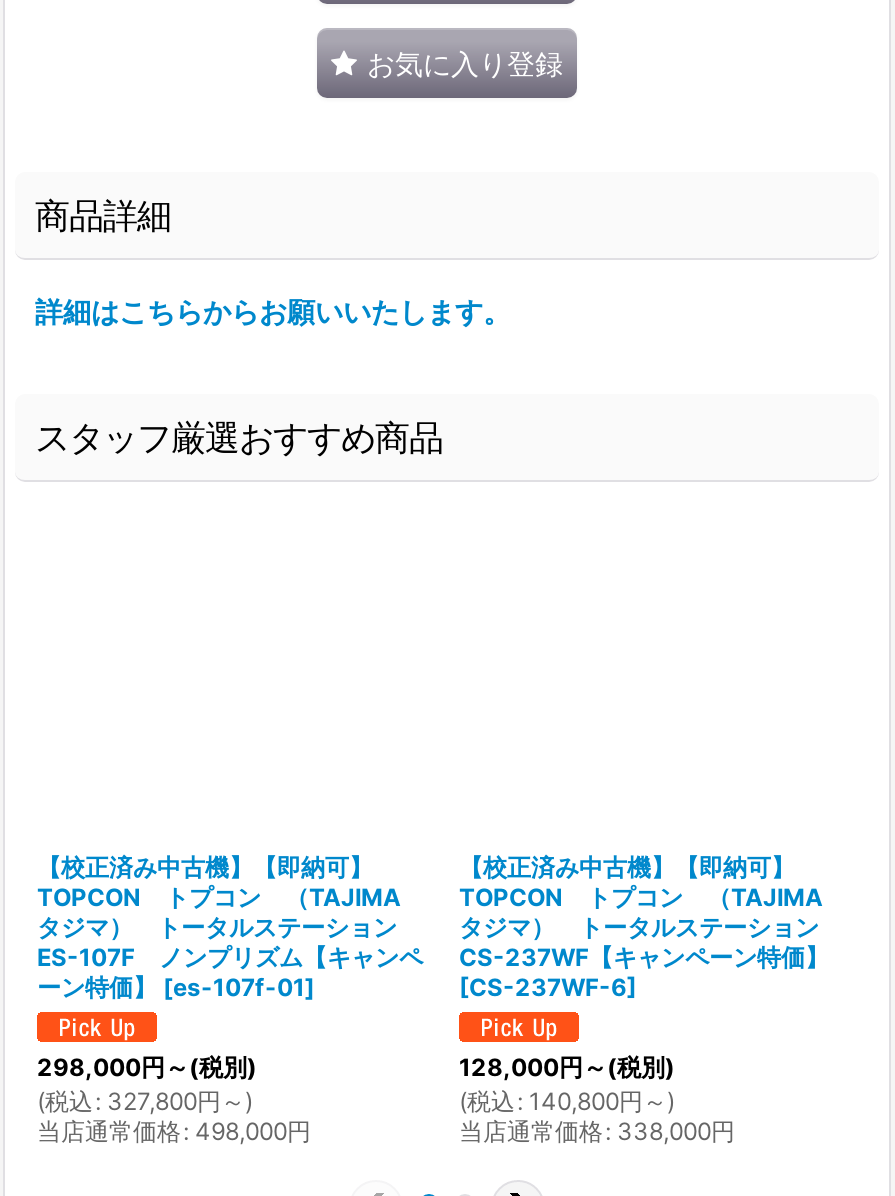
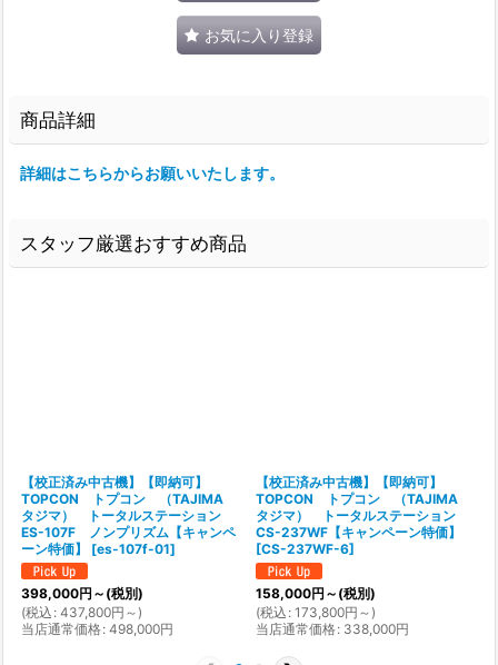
[37,1051,257,1081] 298,000円～(税別) -> [21,584,143,601] 398,000円～(税別)
[459,1051,675,1081] 128,000円～(税別) -> [256,584,376,601] 158,000円～(税別)
[37,1085,253,1115] (税込: 327,800円～) -> [21,603,142,620] (税込: 437,800円～)
[459,1085,675,1115] (税込: 140,800円～) -> [256,603,376,620] (税込: 173,800円～)

